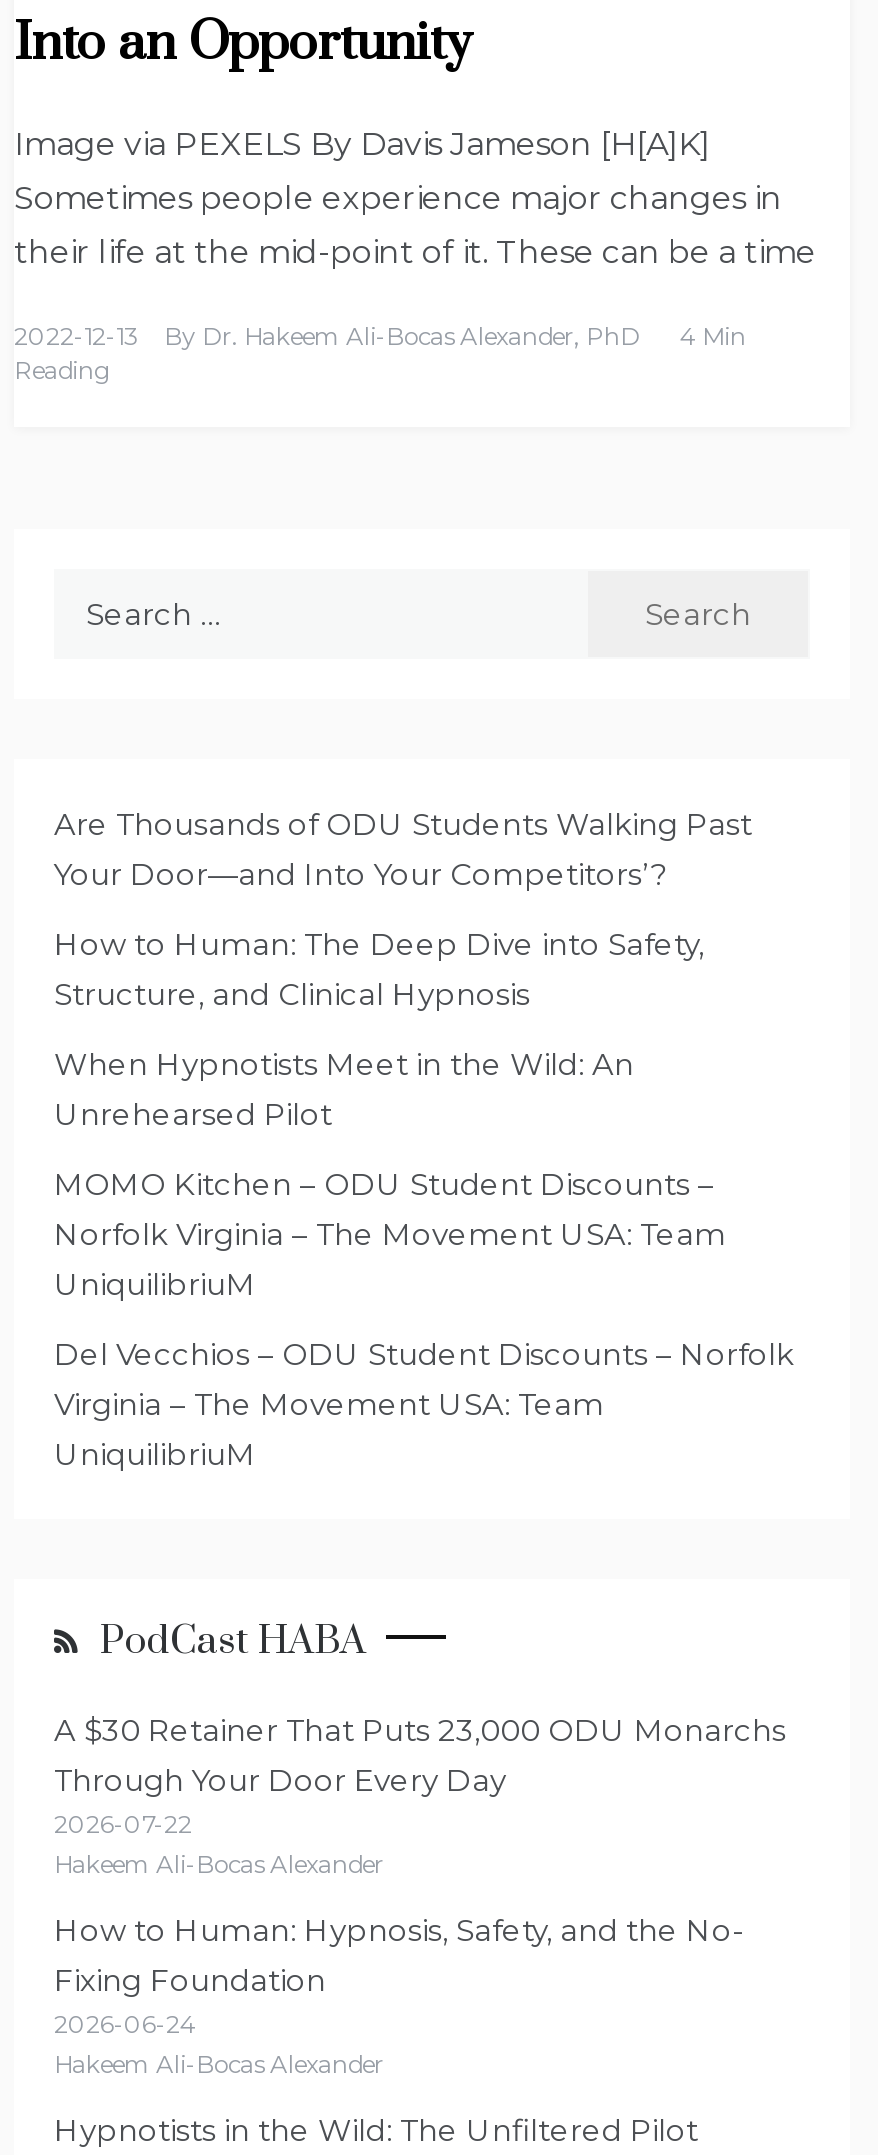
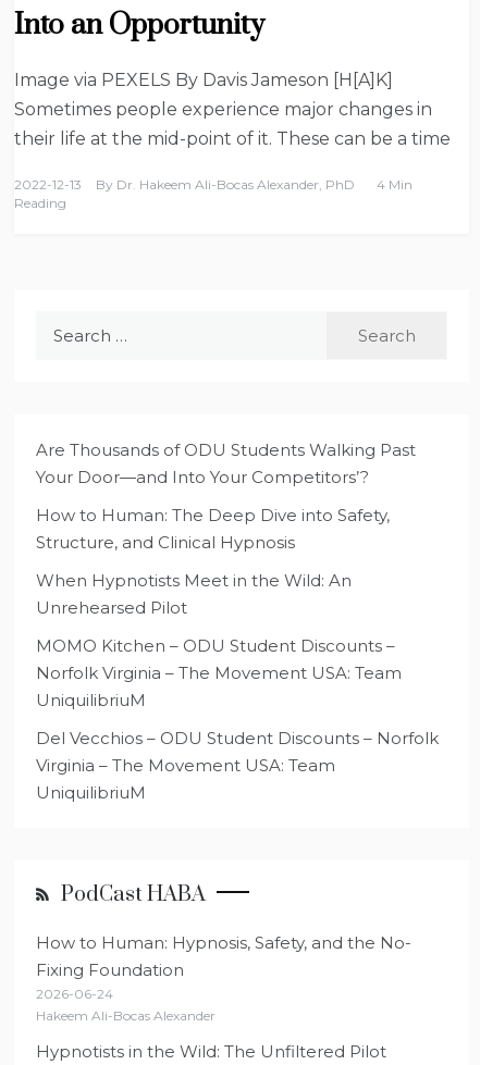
[54,1711,786,1879] A $30 Retainer That Puts 23,000 ODU Monarchs | Through Your Door Every Day | 2026-07-22 | Hakeem Ali-Bocas Alexander -> none

